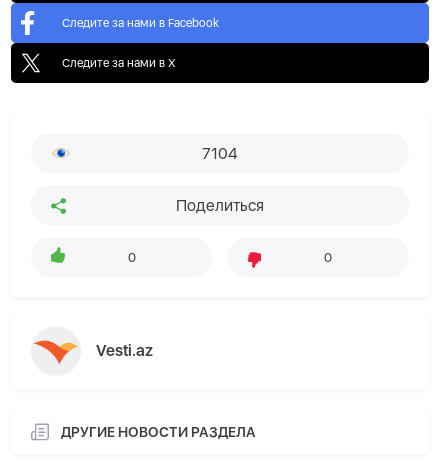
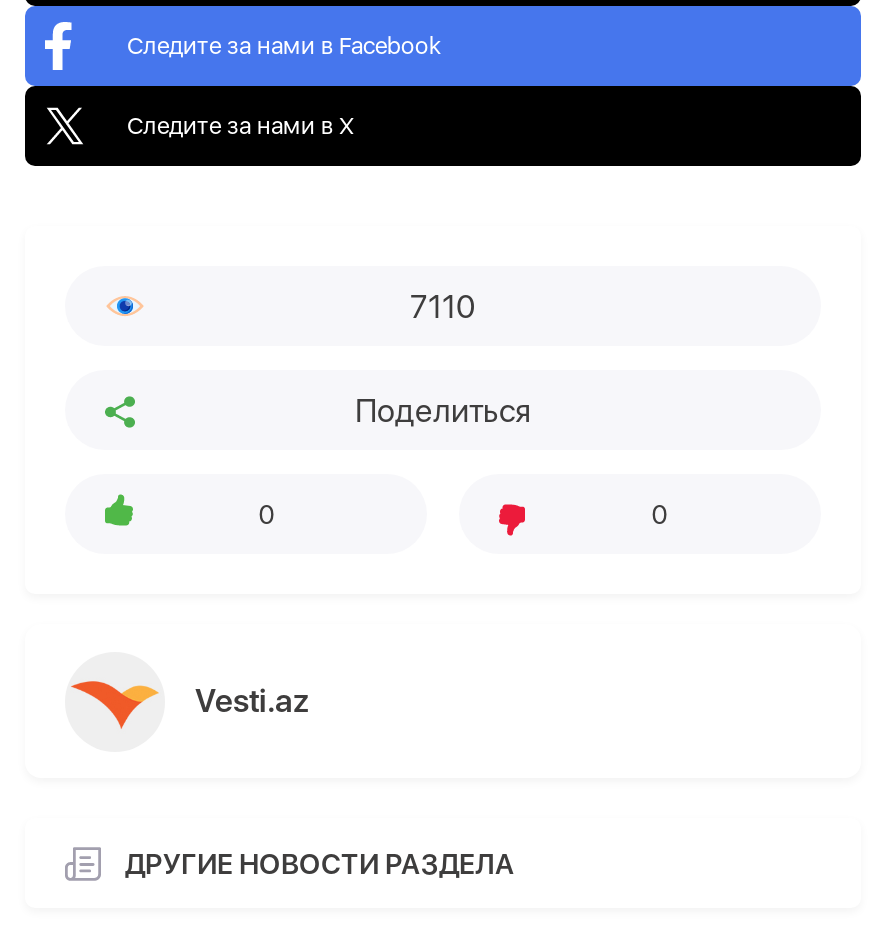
[202,144,238,163] 7104 -> [410,288,476,326] 7110

